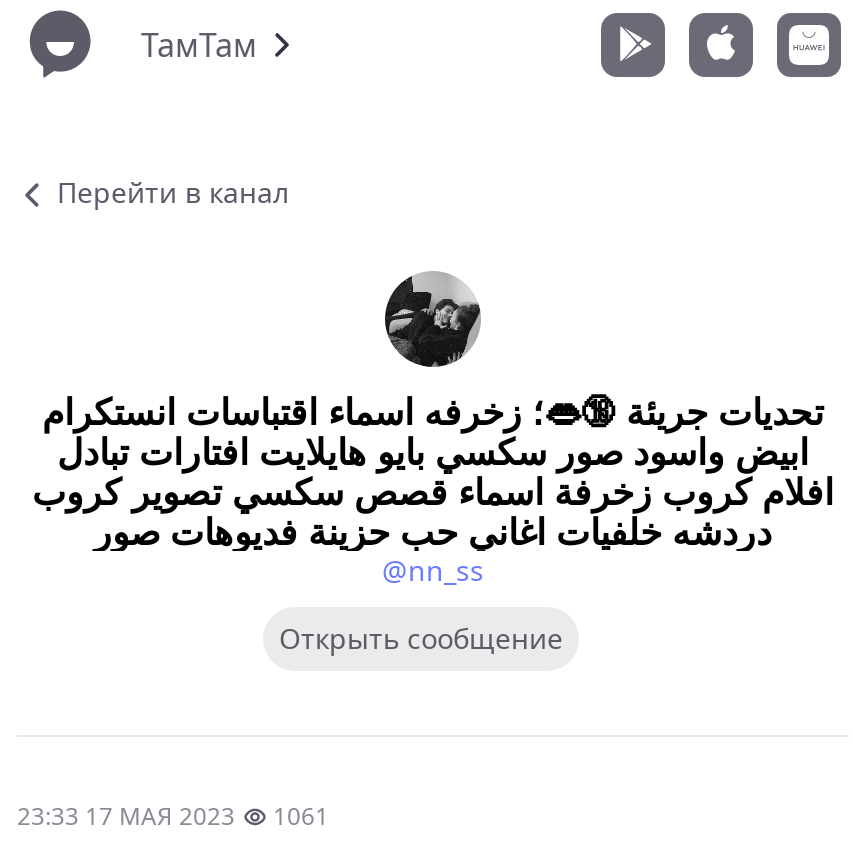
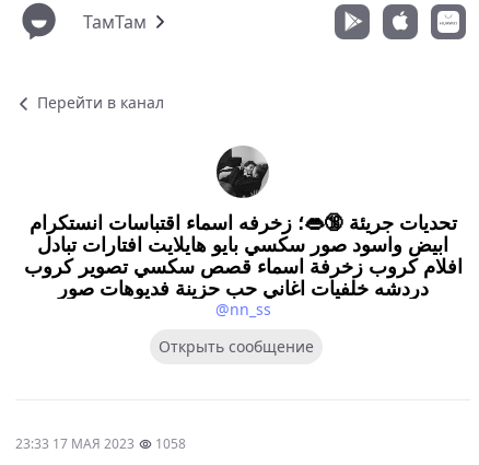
[17,799,329,833] 23:33 17 МАЯ 2023 1061 -> [15,434,186,453] 23:33 17 МАЯ 2023 1058

